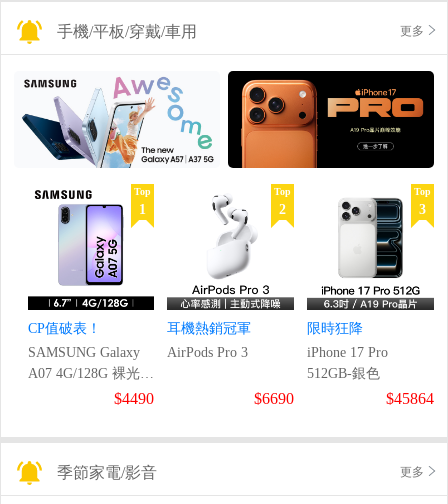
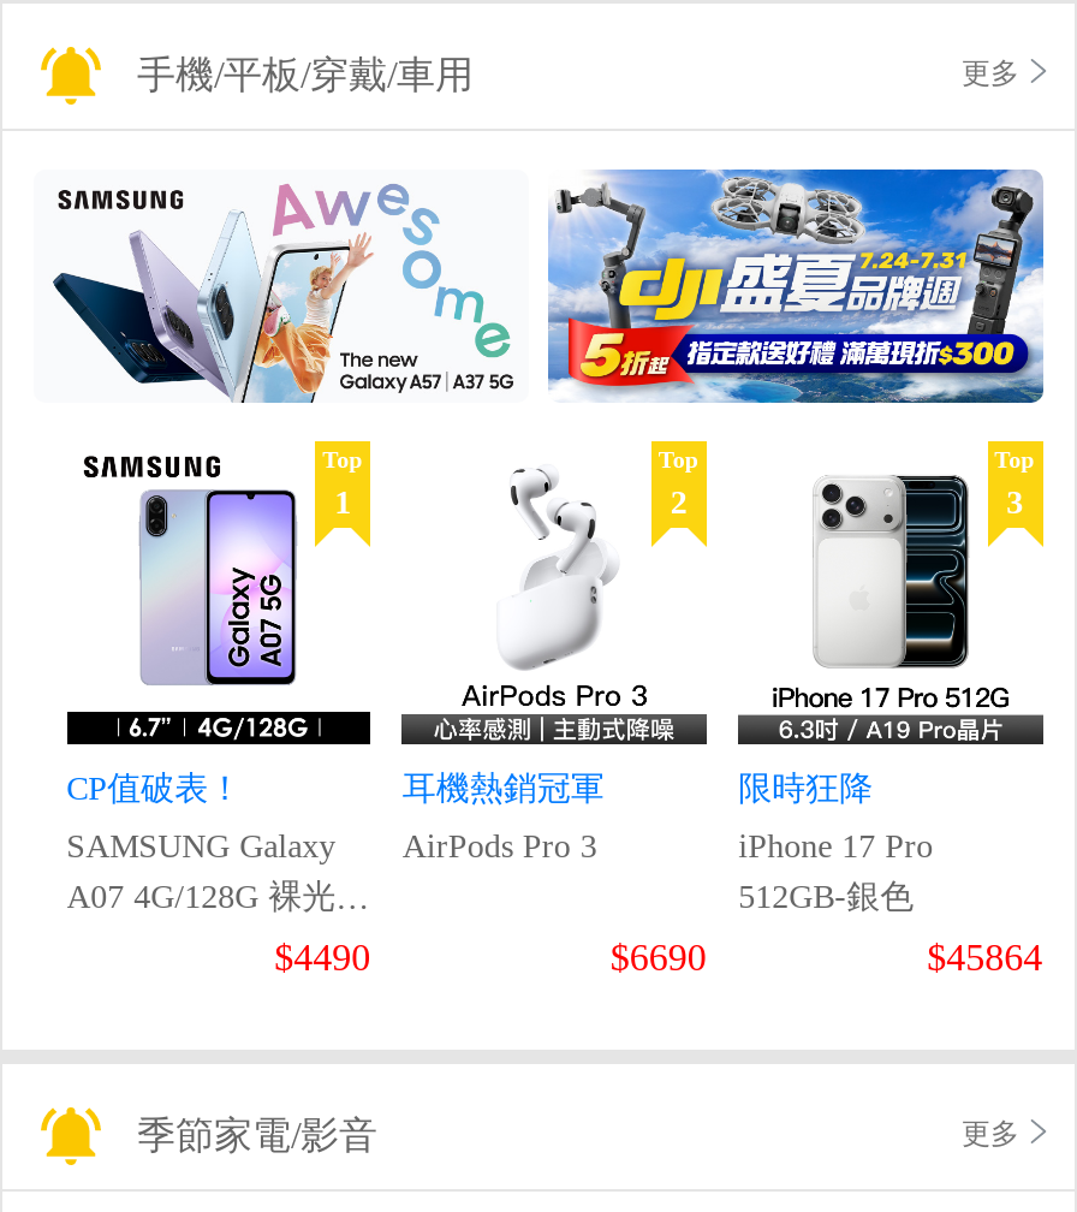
[227,70,435,169] [image] -> [546,167,1046,405] [image]

